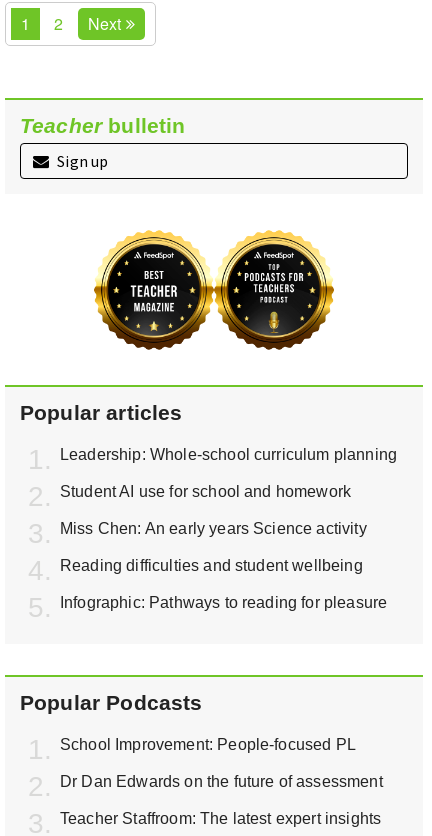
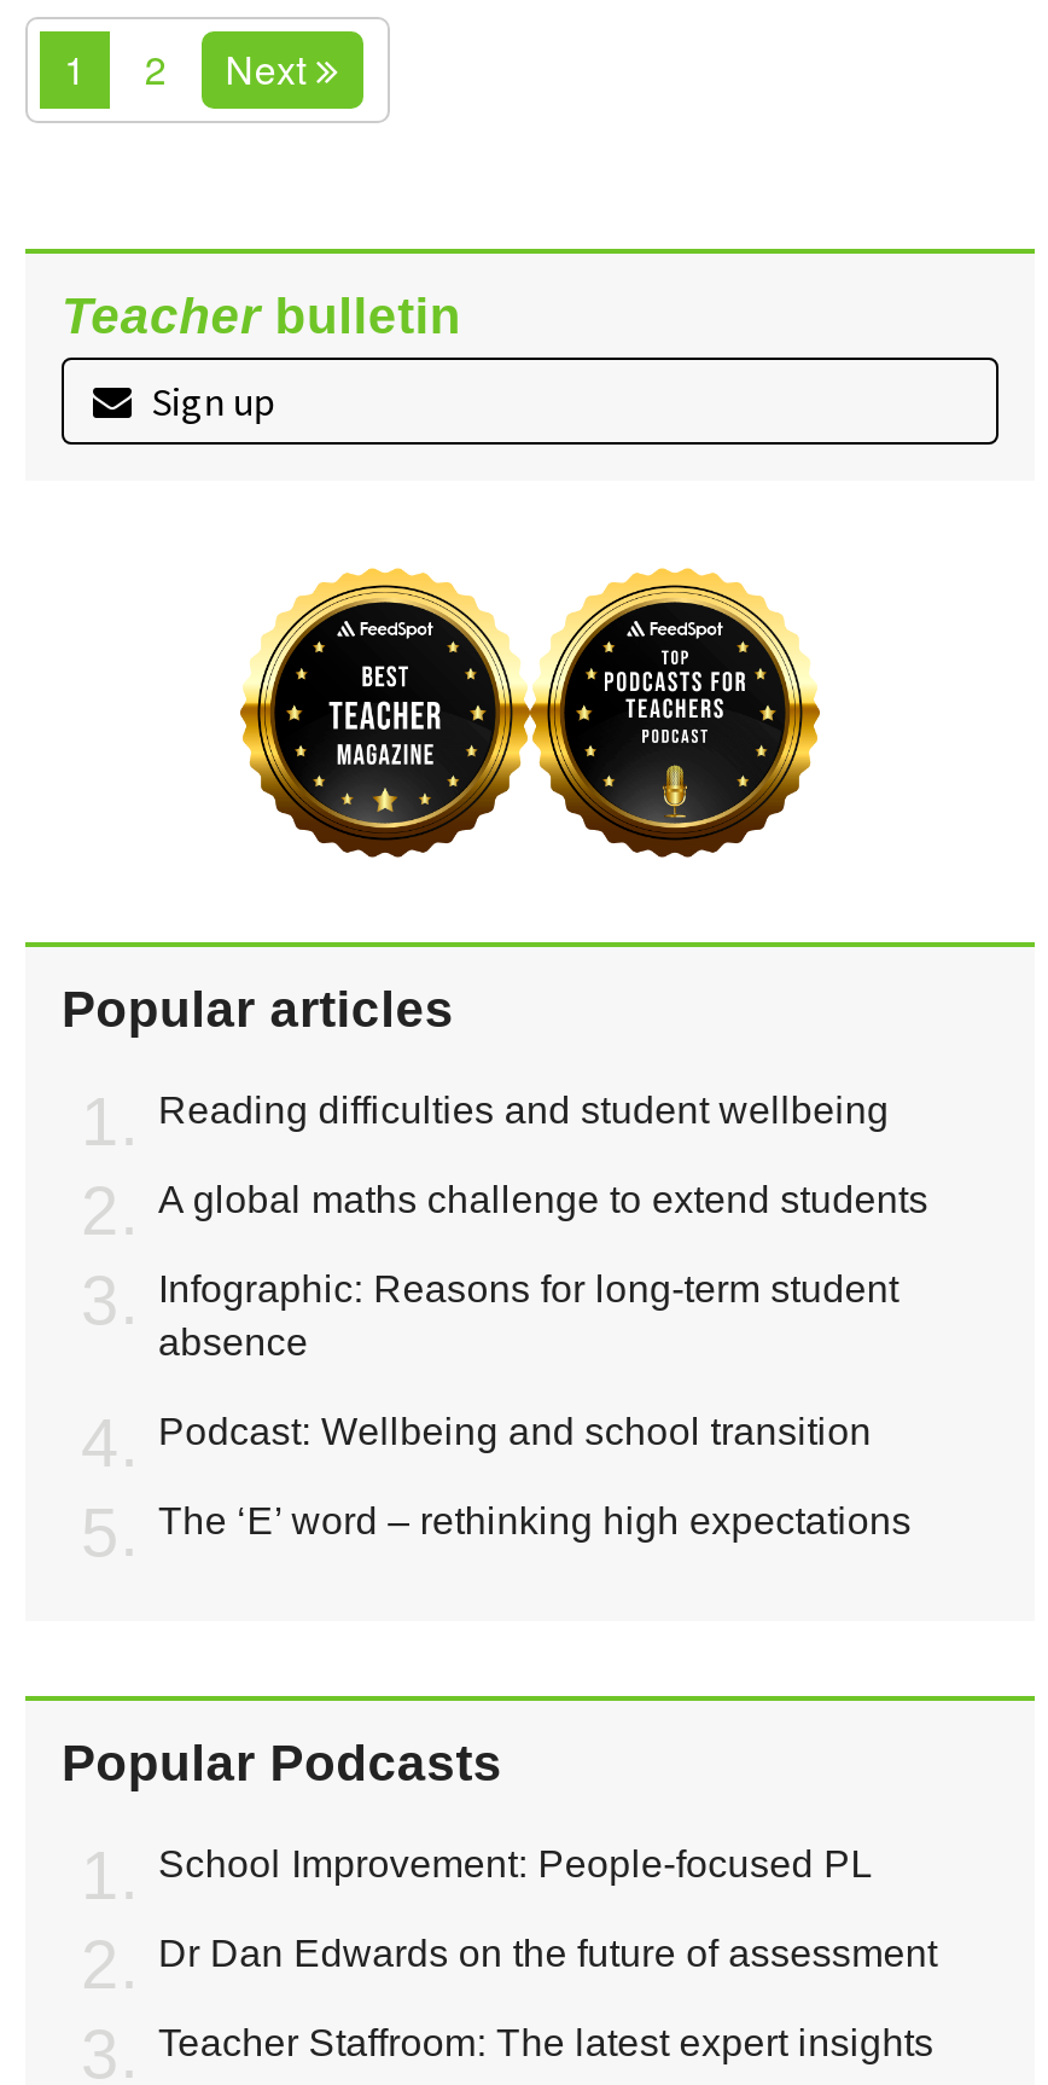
[60,446,397,537] Leadership: Whole-school curriculum planning | Student AI use for school and homework | Miss Chen: An early years Science activity -> none
moved [60,557,363,574] -> [158,1089,889,1130]: Reading difficulties and student wellbeing
[60,594,387,611] Infographic: Pathways to reading for pleasure -> [158,1178,928,1541] A global maths challenge to extend students | Infographic: Reasons for long-term student | absence | Podcast: Wellbeing and school transition | The ‘E’ word – rethinking high expectations

